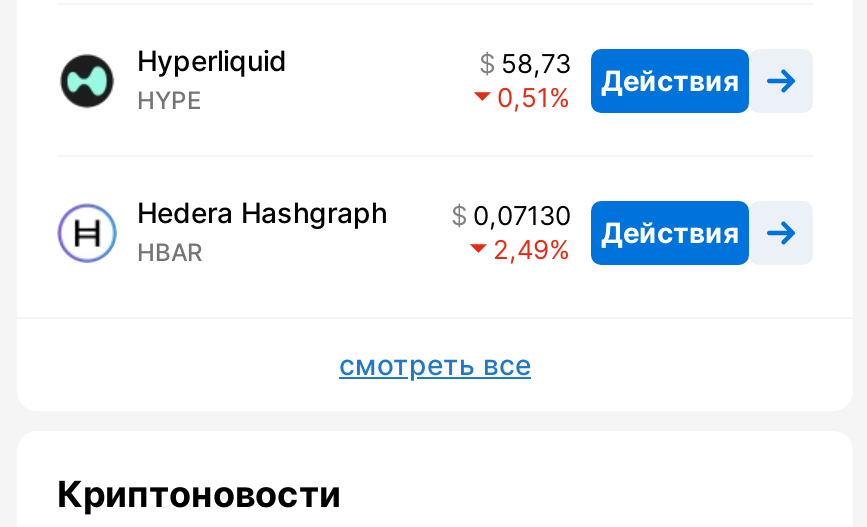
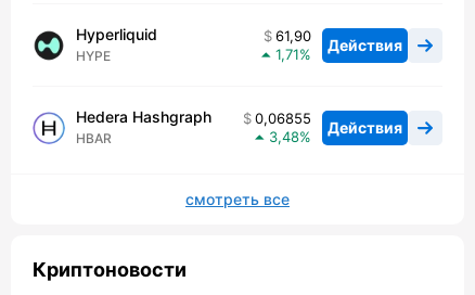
[501,48,739,97] 58,73 Действия -> [275,28,402,54] 61,90 Действия
[497,82,549,114] 0,51 -> [275,46,299,63] 1,71
[473,200,739,249] 0,07130 Действия -> [255,110,402,137] 0,06855 Действия
[493,234,549,266] 2,49 -> [269,128,299,146] 3,48

